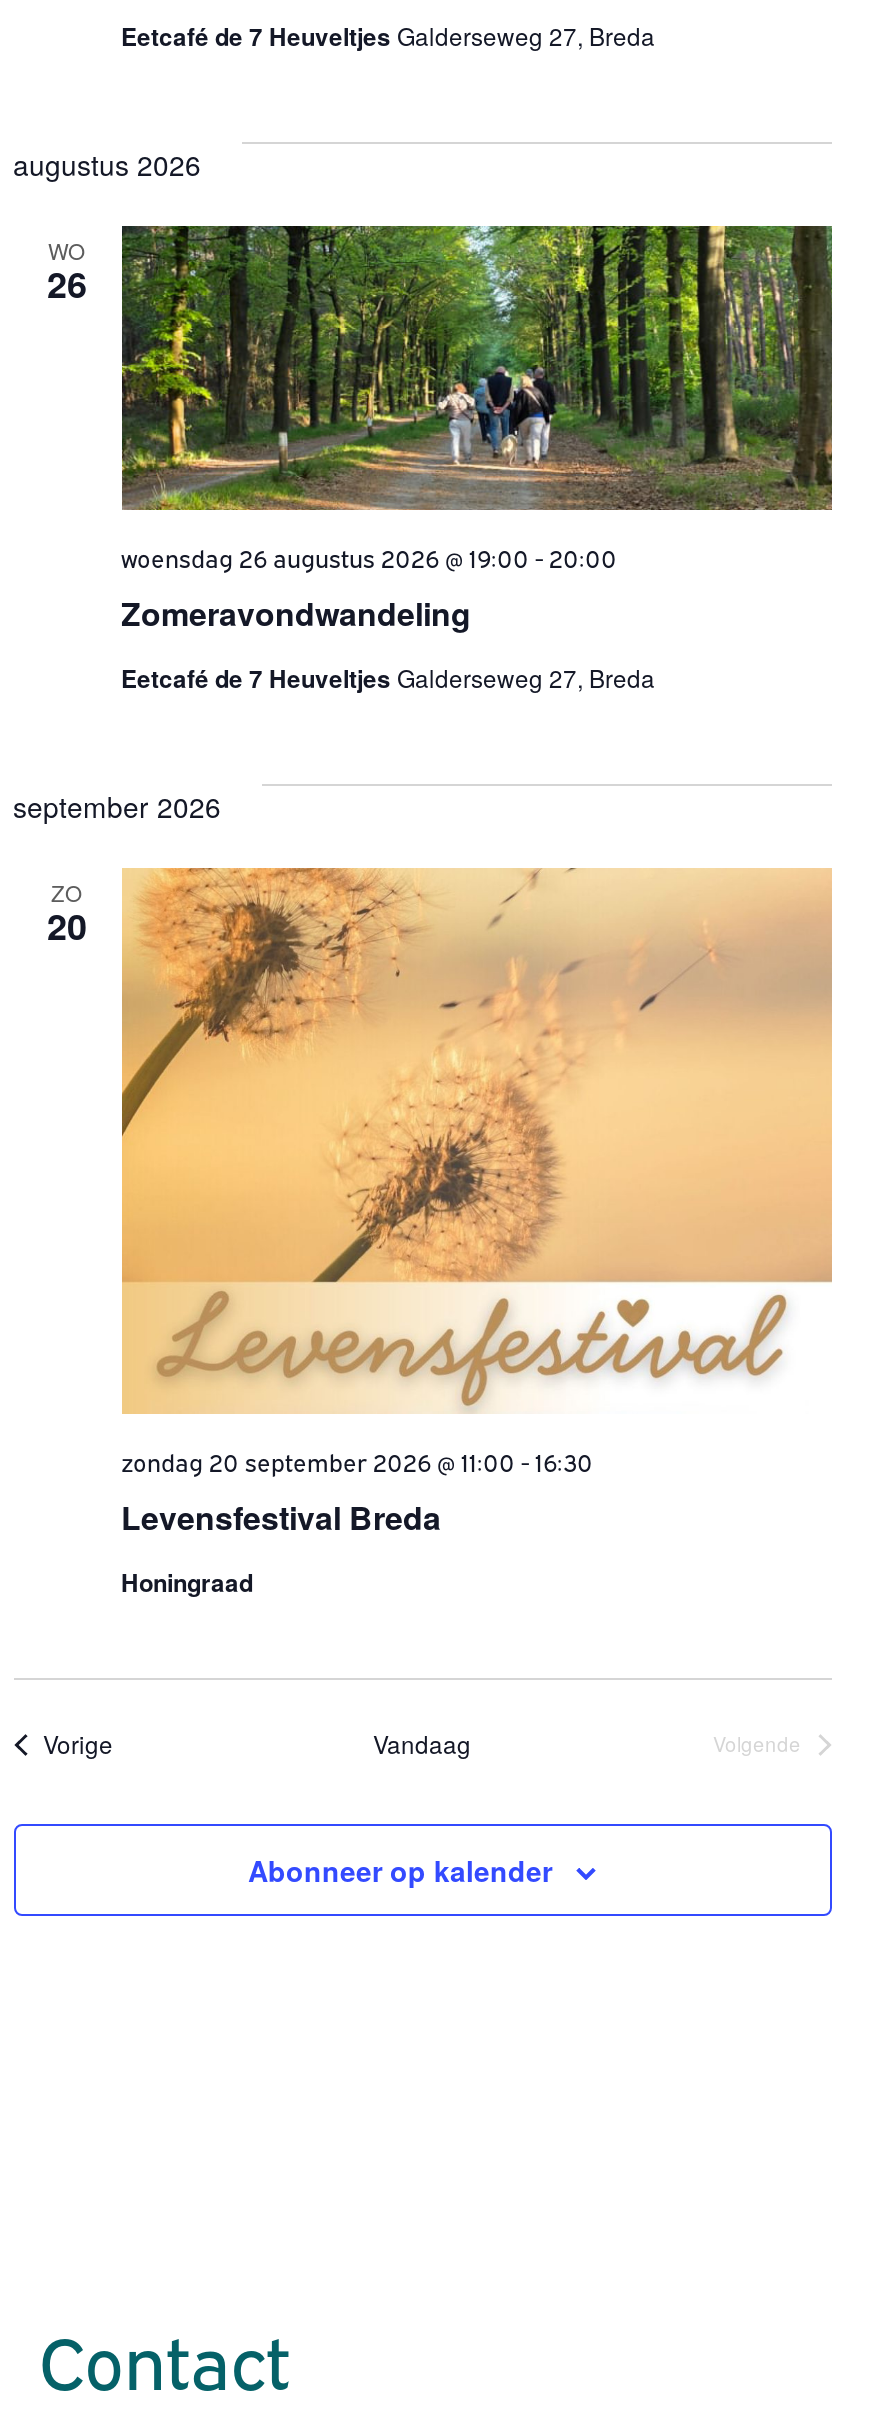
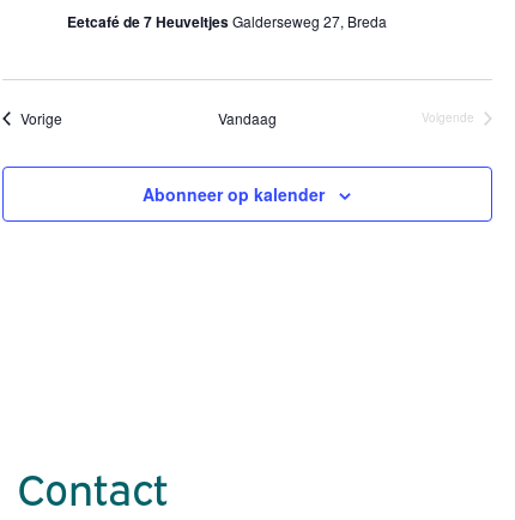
[13,144,834,512] [image] | augustus 2026 | WO | 26 -> none
[13,540,834,1416] [image] | woensdag 26 augustus 2026 @ 19:00 - 20:00 | Eetcafé de 7 Heuveltjes Galderseweg 27, Breda | september 2026 | ZO | 20 -> none
[121,590,471,636] Zomeravondwandeling -> none
[121,1444,593,1600] zondag 20 september 2026 @ 11:00 - 16:30 | Honingraad -> none
[121,1494,441,1540] Levensfestival Breda -> none

